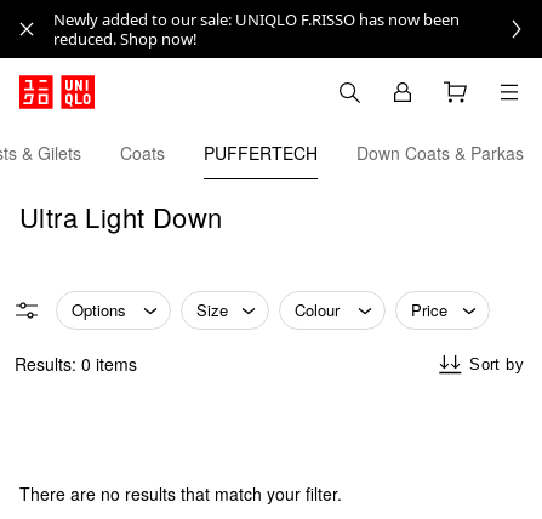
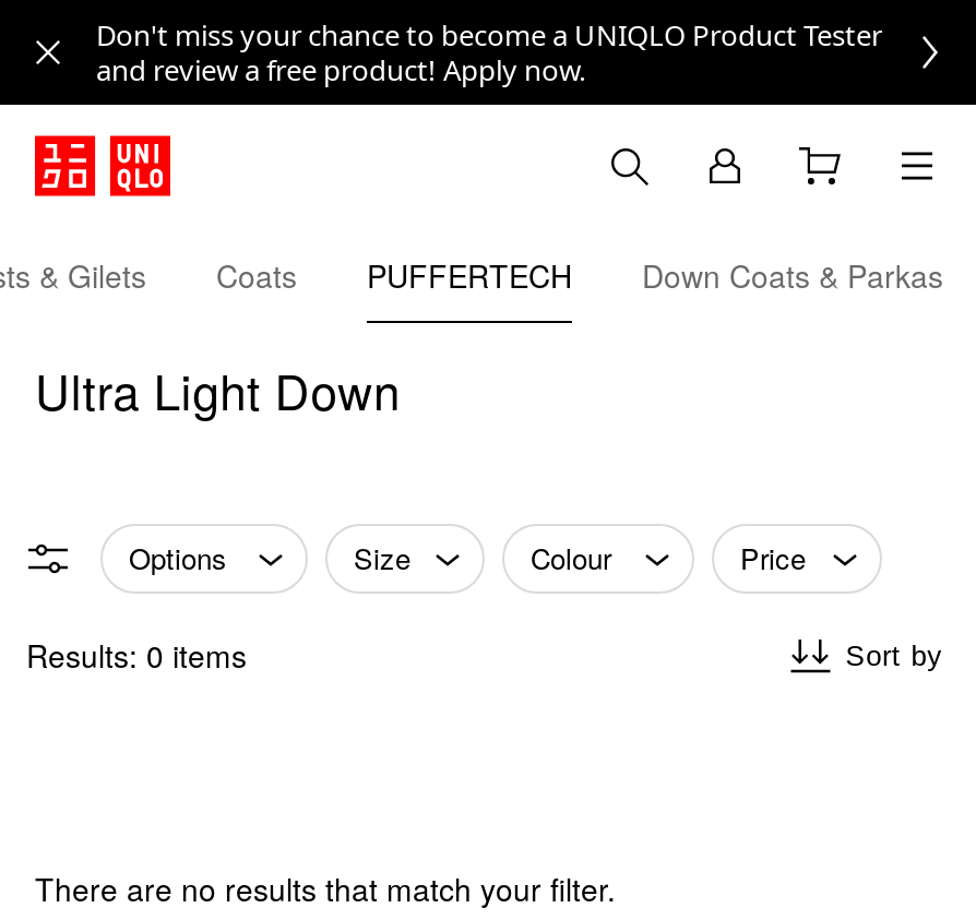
[53,8,460,50] Newly added to our sale: UNIQLO F.RISSO has now been | reduced. Shop now! -> [96,15,882,89] Don't miss your chance to become a UNIQLO Product Tester | and review a free product! Apply now.

